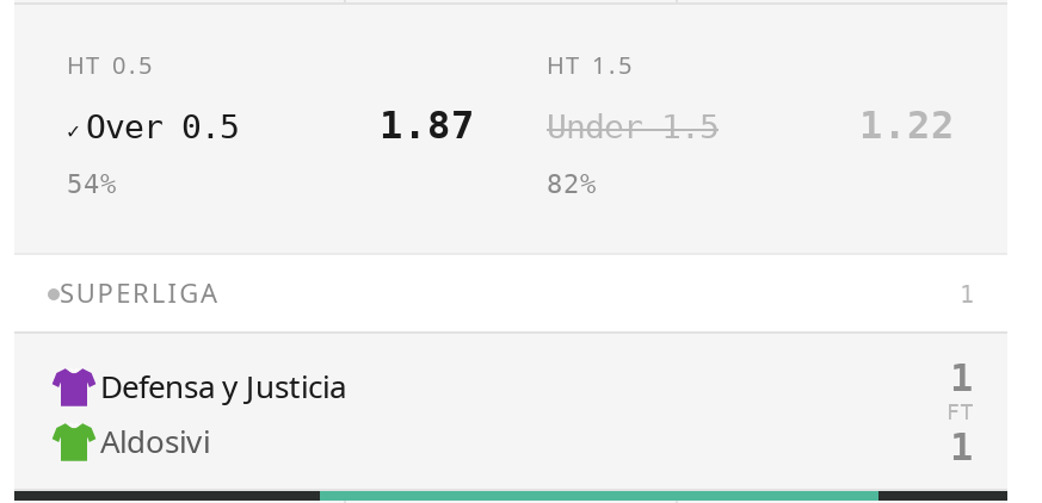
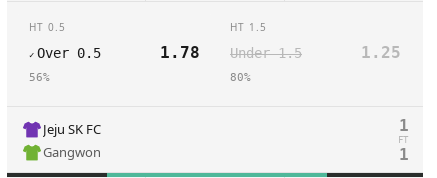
[60,103,974,462] 1.22 | 82% | SUPERLIGA | 1 | Defensa y Justicia | Aldosivi -> [43,43,401,161] 1.25 | 80% | Jeju SK FC | Gangwon
[380,103,719,148] 1.87 Under 1.5 -> [160,43,302,62] 1.78 Under 1.5
[67,169,117,200] 54% -> [29,71,50,84] 56%

